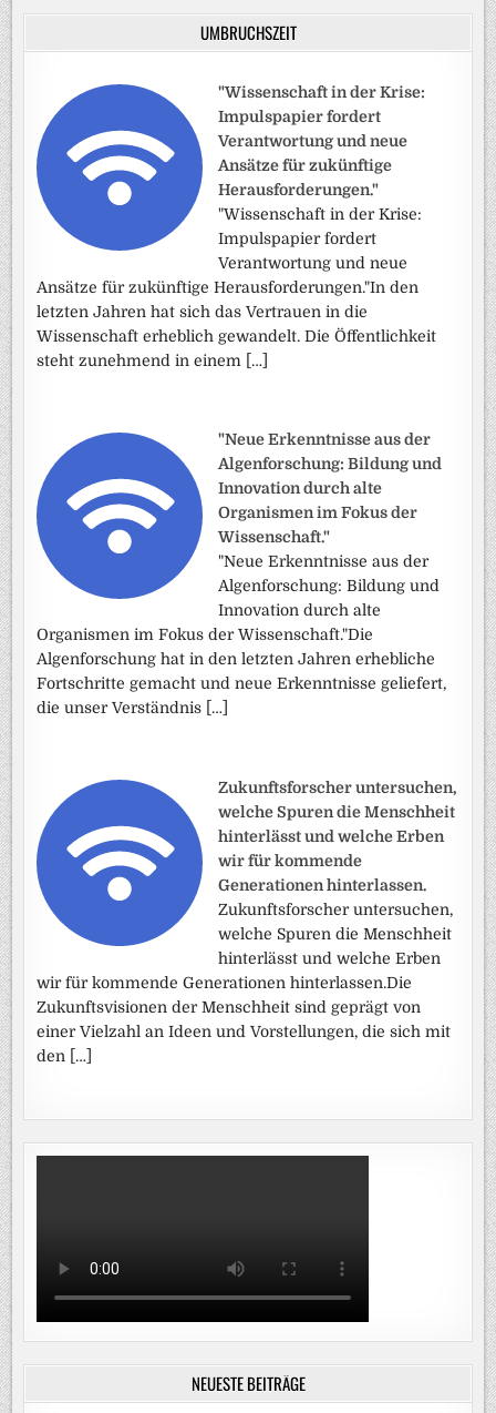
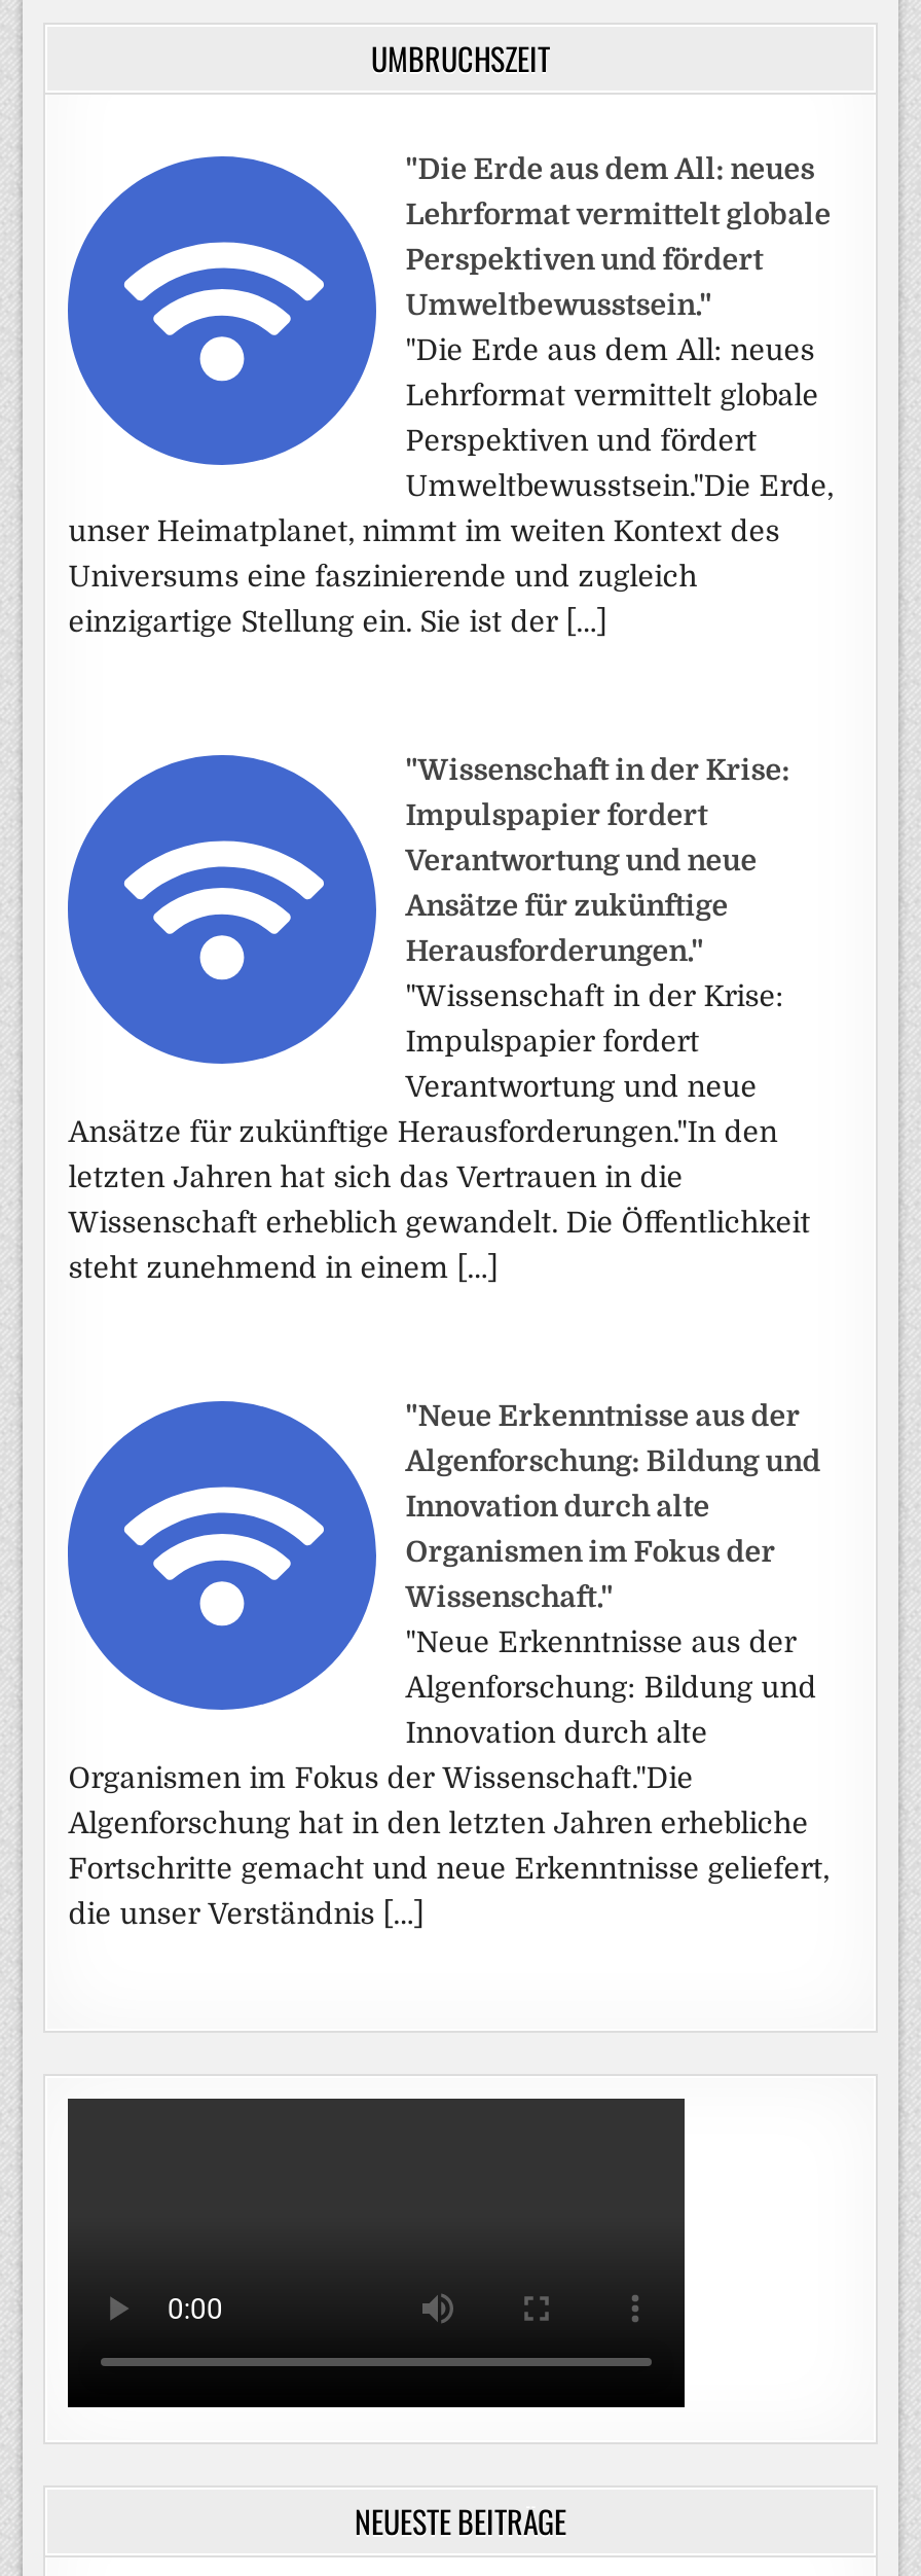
none -> [68,153,833,639] "Die Erde aus dem All: neues | Lehrformat vermittelt globale | Perspektiven und fördert | Umweltbewusstsein." | "Die Erde aus dem All: neues | Lehrformat vermittelt globale | Perspektiven und fördert | Umweltbewusstsein."Die Erde, | unser Heimatplanet, nimmt im weiten Kontext des | Universums eine faszinierende und zugleich | einzigartige Stellung ein. Sie ist der […]
moved [37,83,446,717] -> [68,754,829,1930]: "Wissenschaft in der Krise: | Impulspapier fordert | Verantwortung und neue | ... | Fortschritte gemacht und neue Erkenntnisse geliefert, | die unser Verständnis […]
[37,779,457,1065] Zukunftsforscher untersuchen, | welche Spuren die Menschheit | hinterlässt und welche Erben | wir für kommende | Generationen hinterlassen. | Zukunftsforscher untersuchen, | welche Spuren die Menschheit | hinterlässt und welche Erben | wir für kommende Generationen hinterlassen.Die | Zukunftsvisionen der Menschheit sind geprägt von | einer Vielzahl an Ideen und Vorstellungen, die sich mit | den […] -> none

